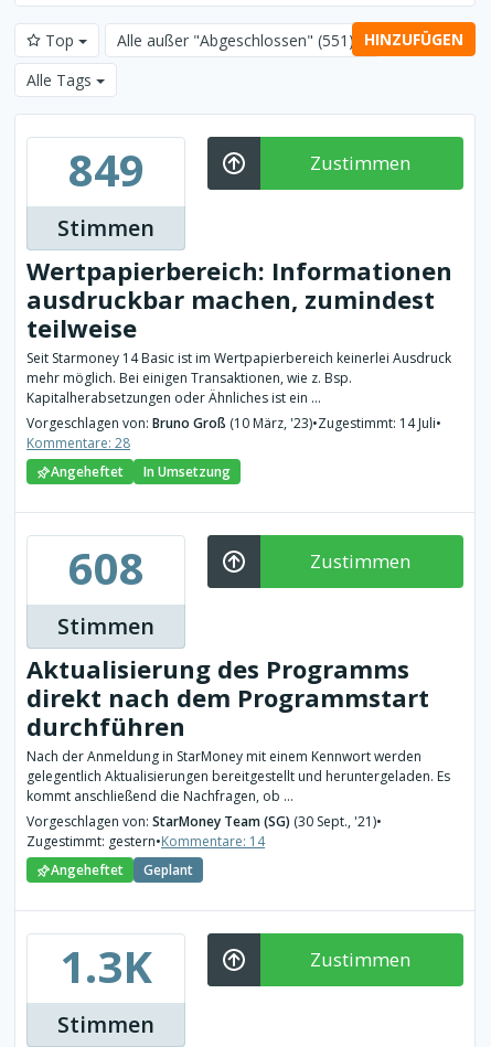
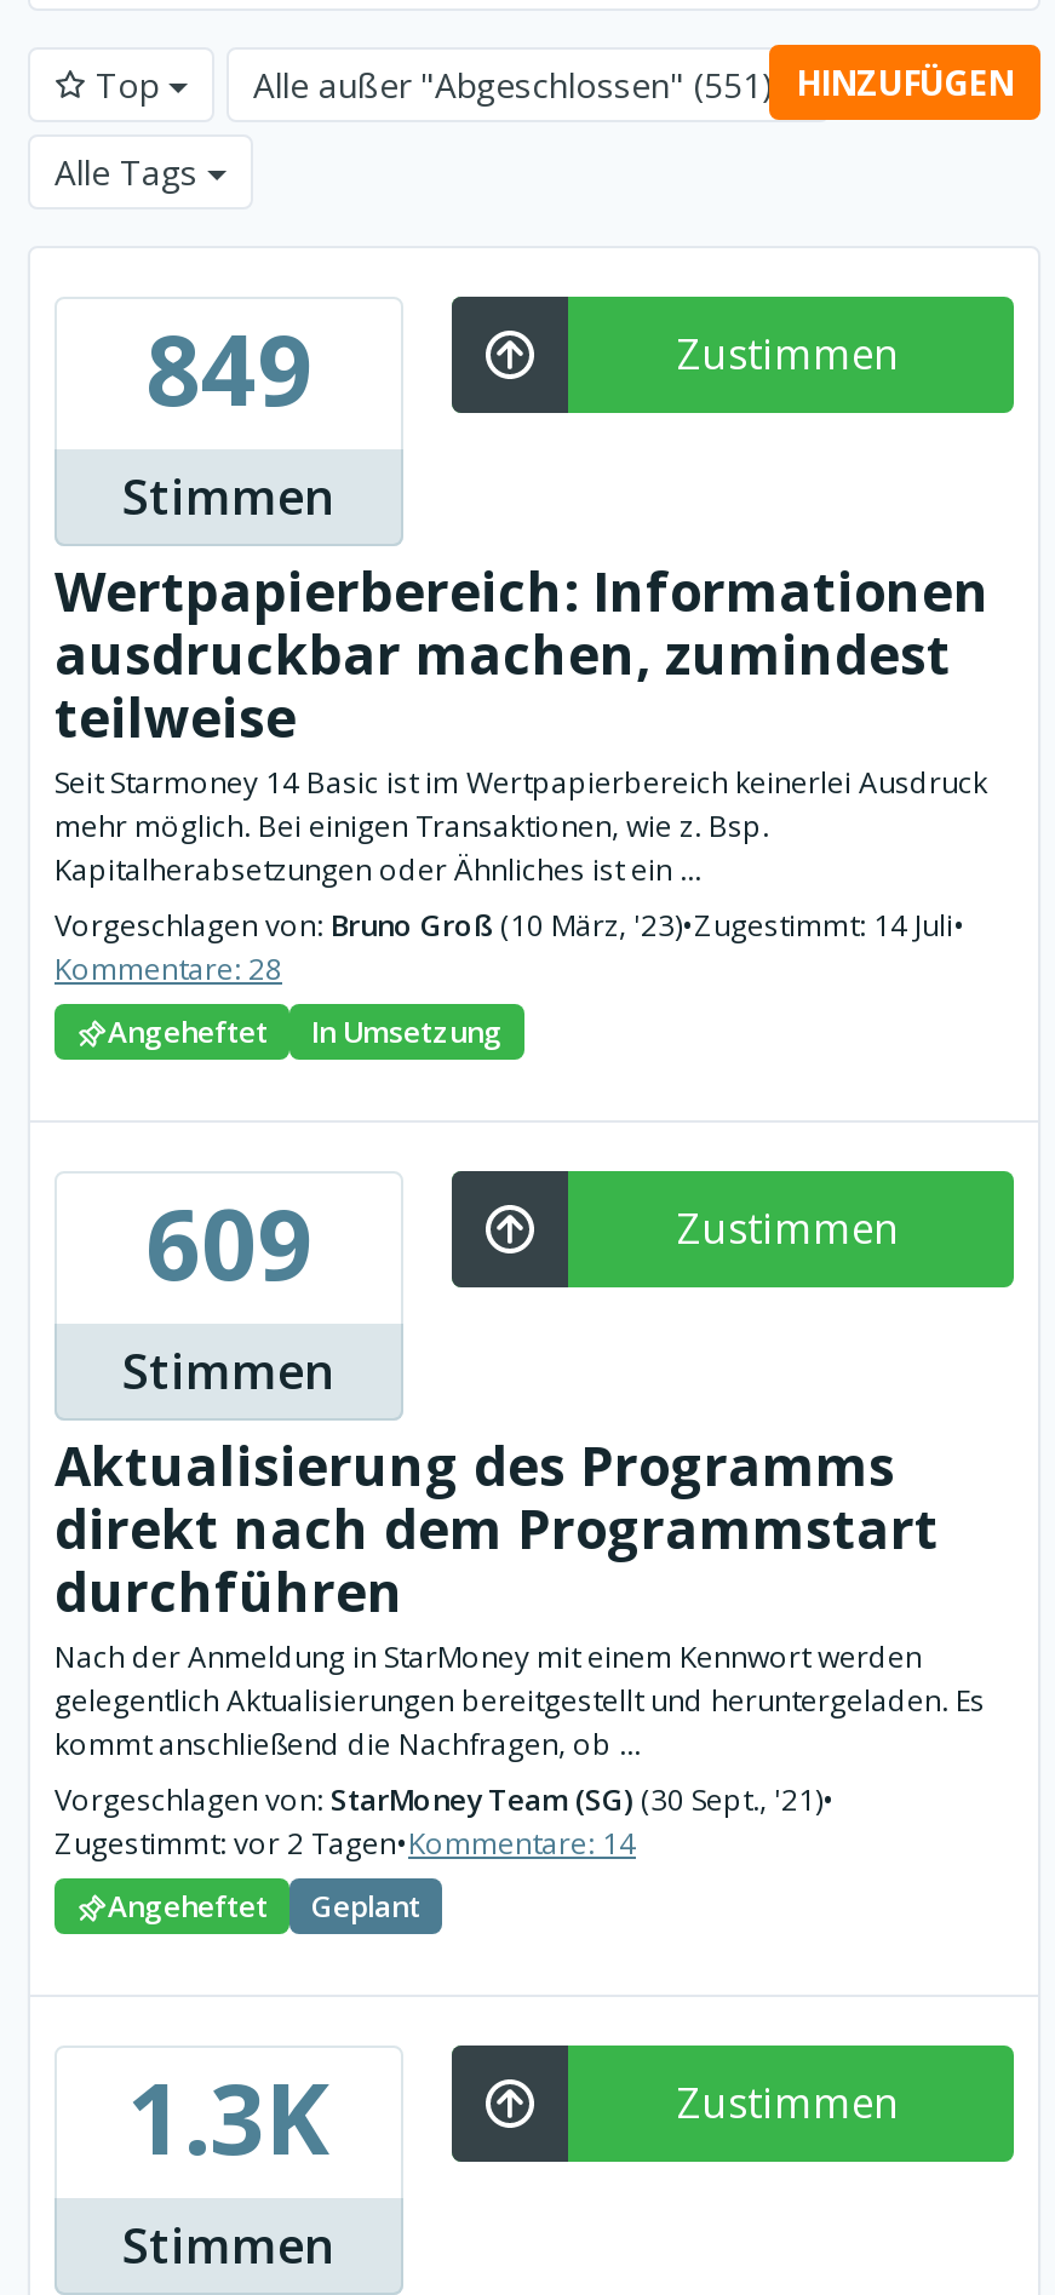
[68,537,144,598] 608 -> [145,1176,313,1309] 609
[26,832,265,851] Zugestimmt: gestern•Kommentare: 14 -> [55,1823,636,1864] Zugestimmt: vor 2 Tagen•Kommentare: 14

